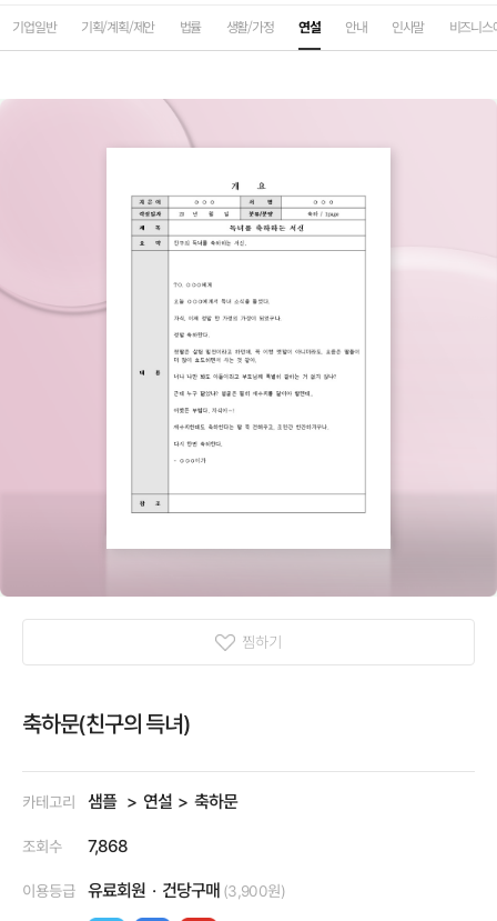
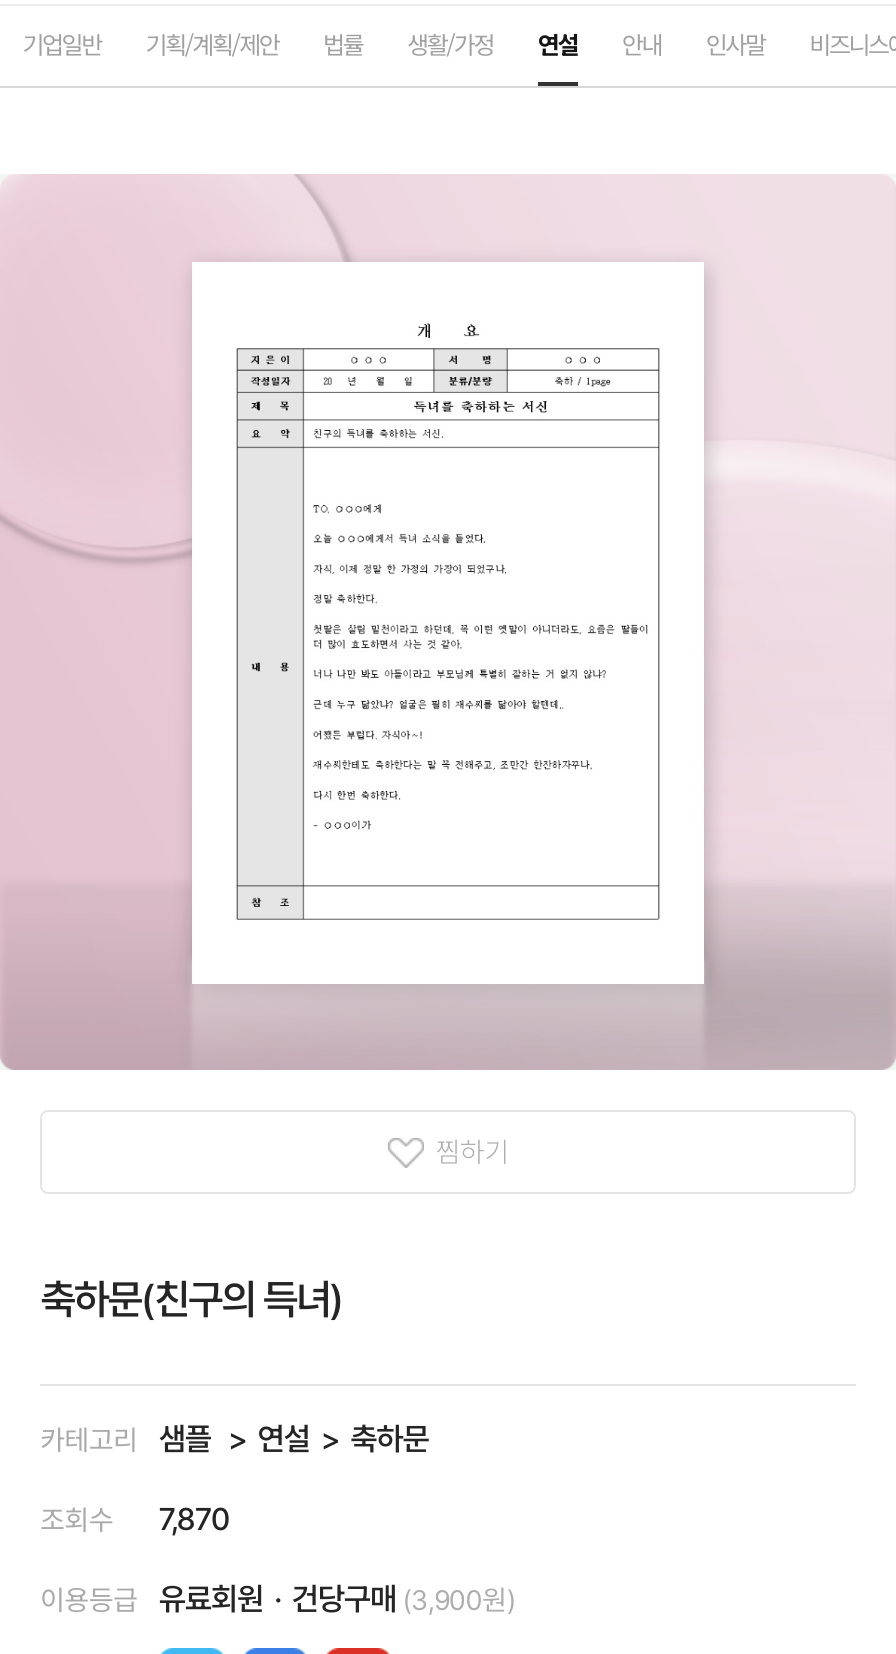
[22,835,128,856] 조회수 7,868 -> [40,1499,229,1537] 조회수 7,870

